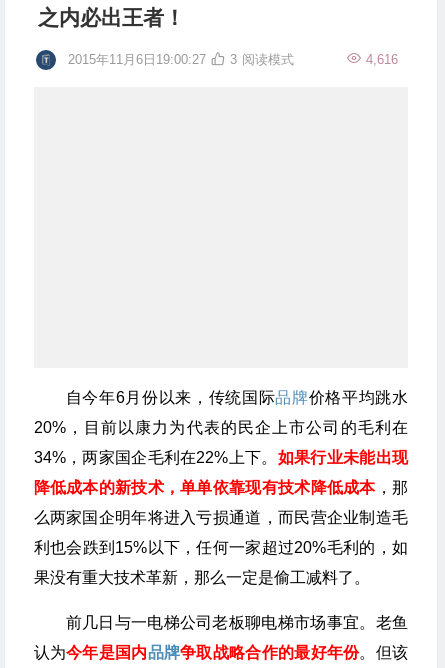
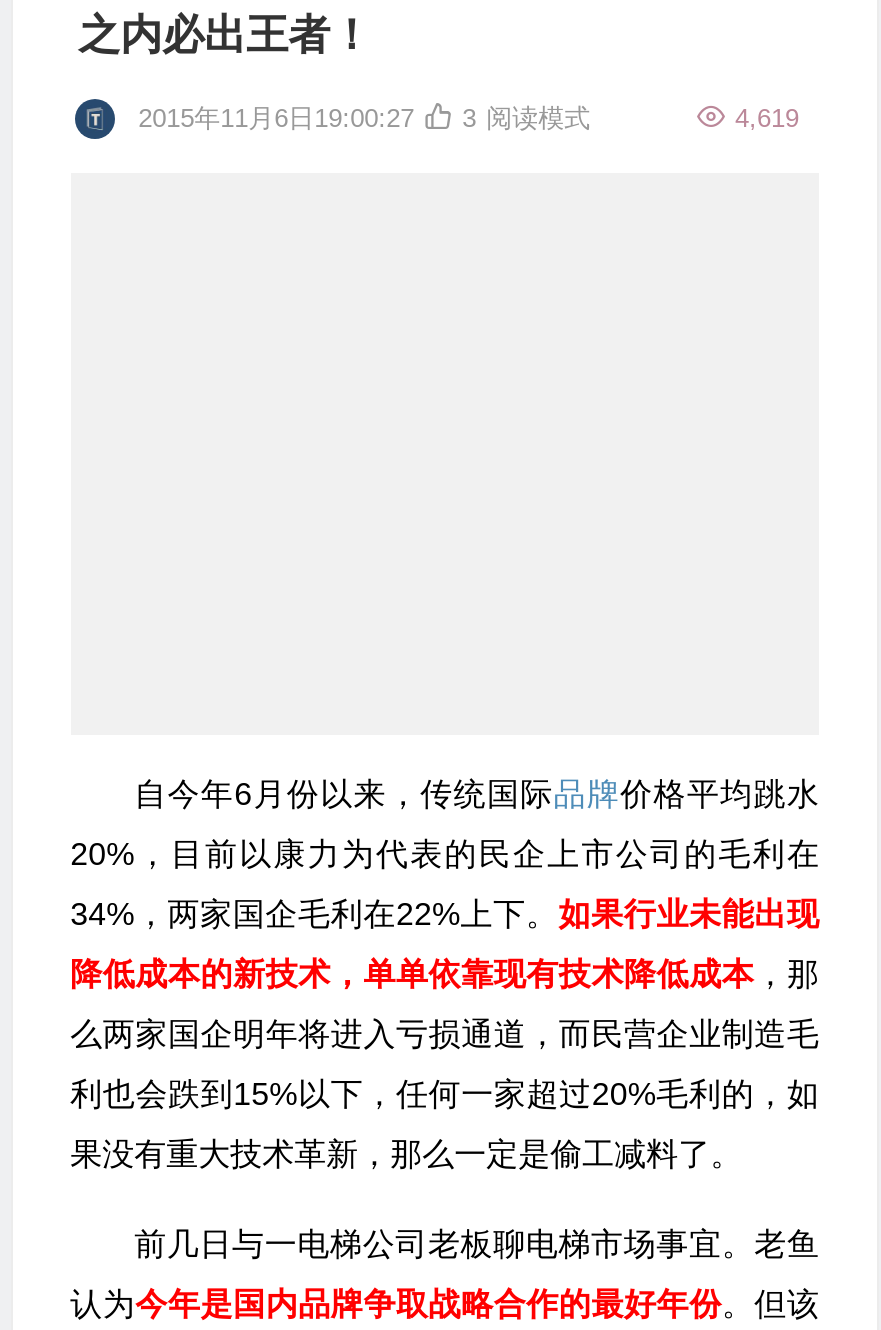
[366,52,398,67] 4,616 -> [735,103,799,133] 4,619

